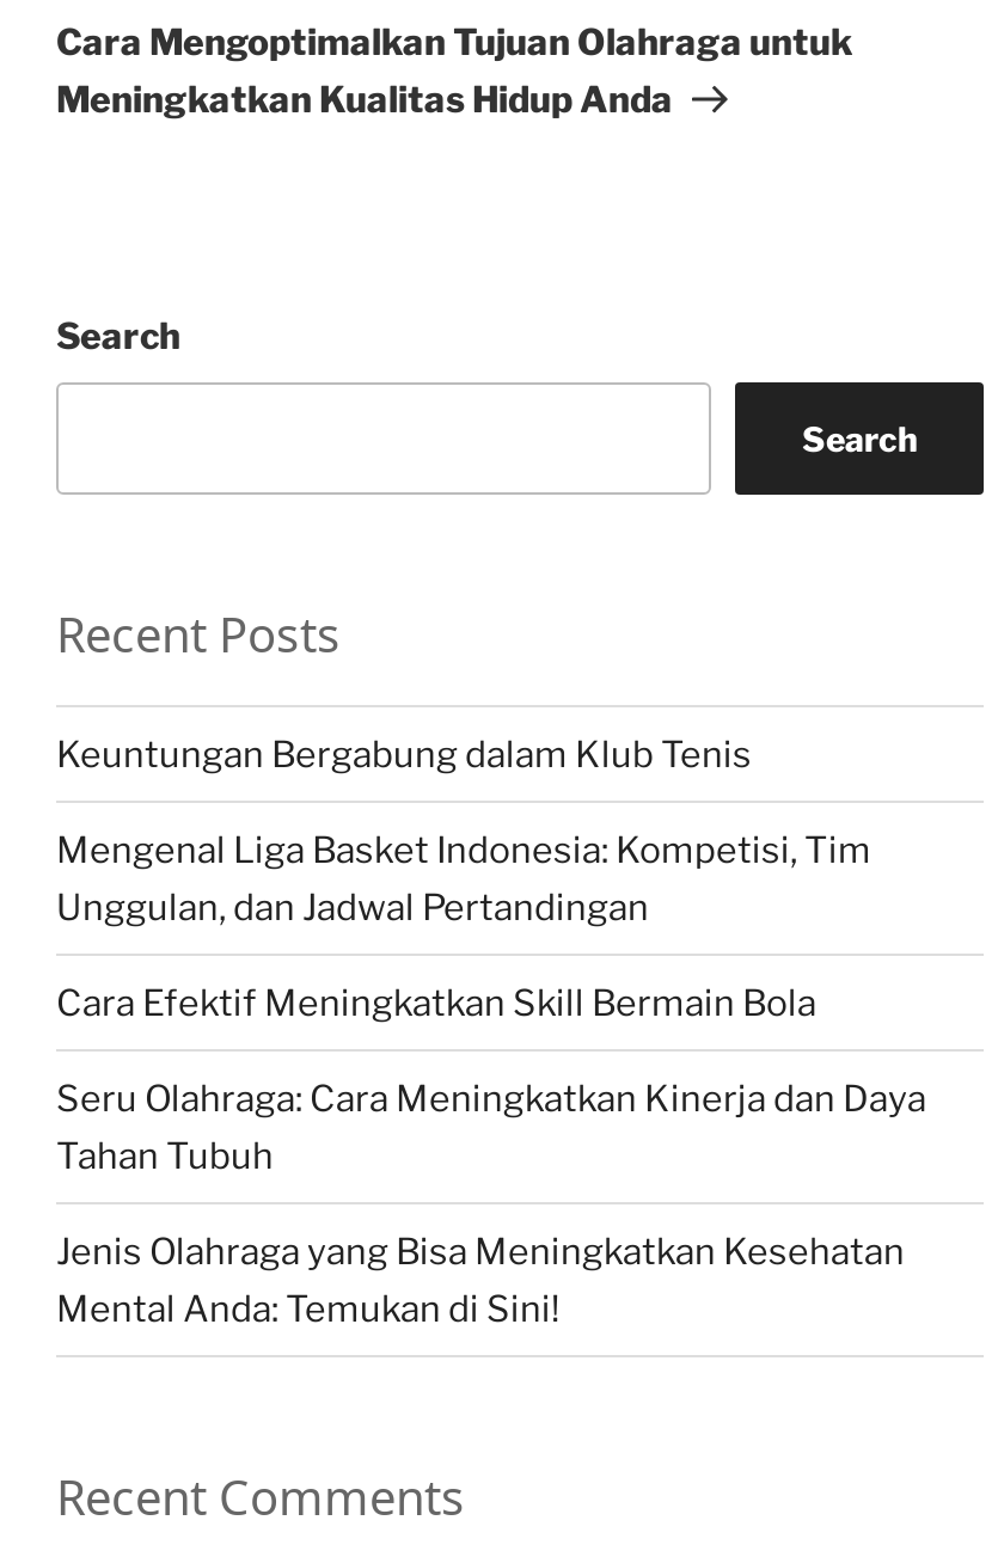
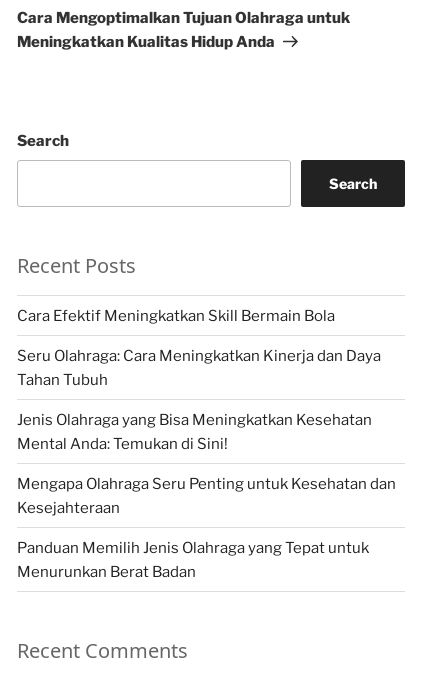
[56,733,871,929] Keuntungan Bergabung dalam Klub Tenis | Mengenal Liga Basket Indonesia: Kompetisi, Tim | Unggulan, dan Jadwal Pertandingan -> none
moved [56,982,926,1331] -> [17,307,381,453]: Cara Efektif Meningkatkan Skill Bermain Bola | Seru Olahraga: Cara Meningkatkan Kinerja dan Daya | Tahan Tubuh | Jenis Olahraga yang Bisa Meningkatkan Kesehatan | Mental Anda: Temukan di Sini!
none -> [17,475,396,581] Mengapa Olahraga Seru Penting untuk Kesehatan dan | Kesejahteraan | Panduan Memilih Jenis Olahraga yang Tepat untuk | Menurunkan Berat Badan

